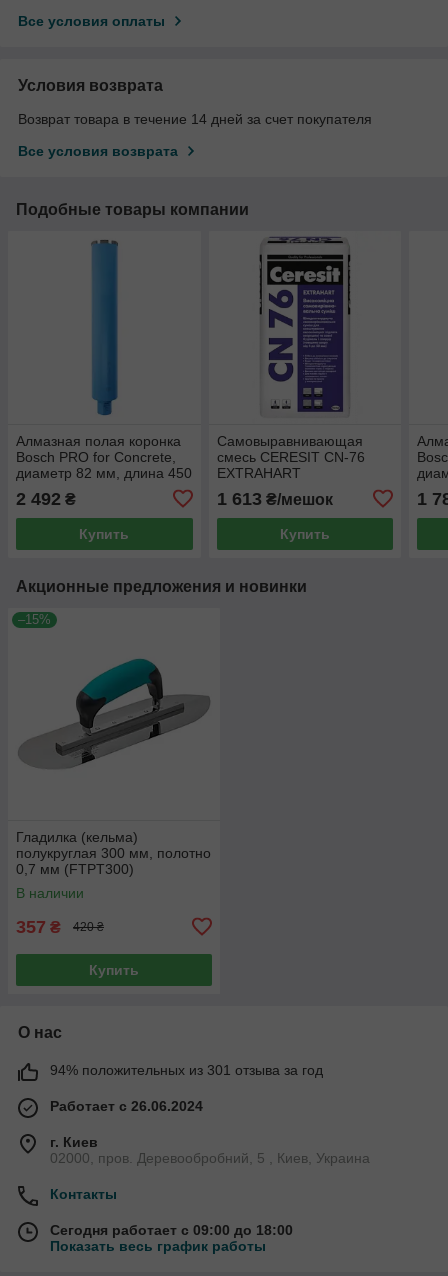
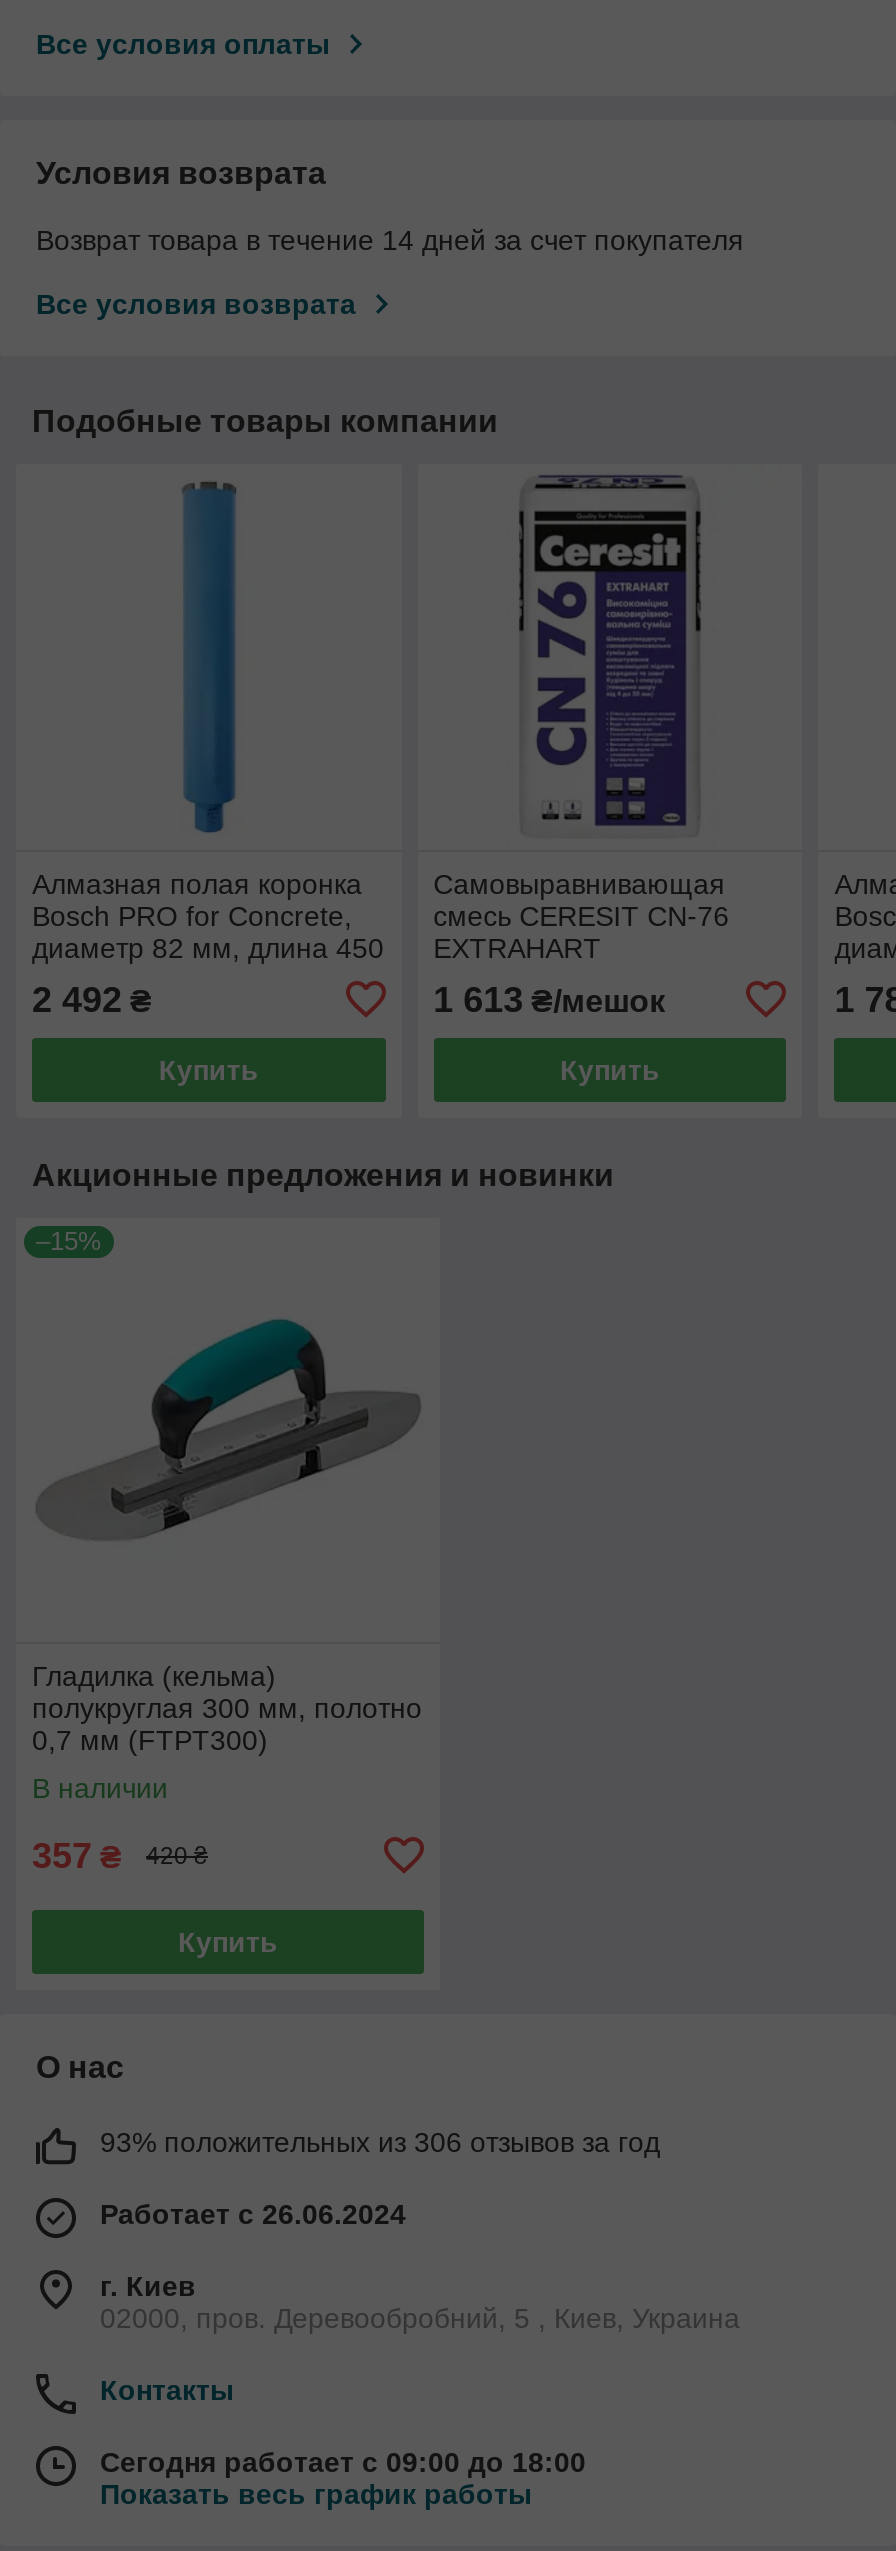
[50,1062,323,1078] 94% положительных из 301 отзыва за год -> [100,2126,660,2158] 93% положительных из 306 отзывов за год

